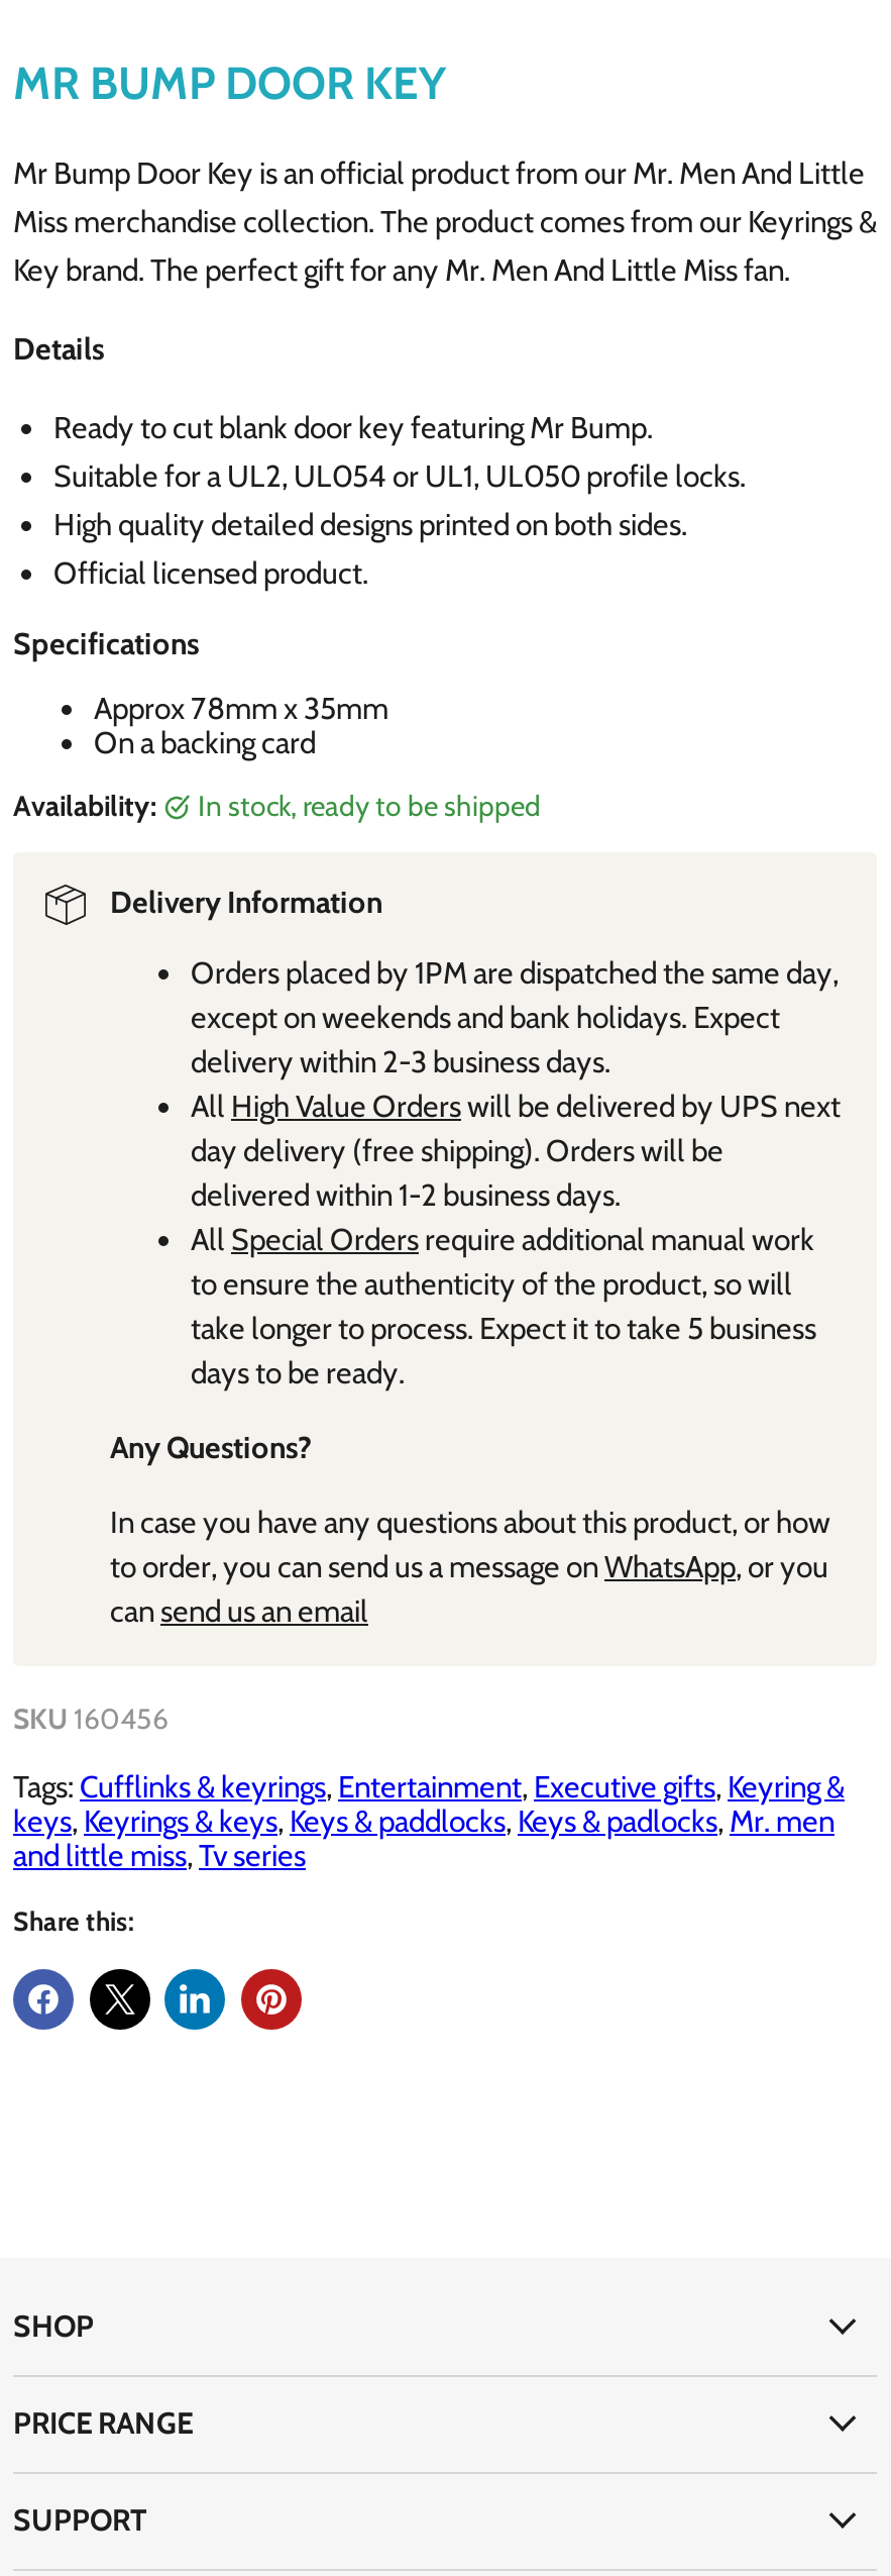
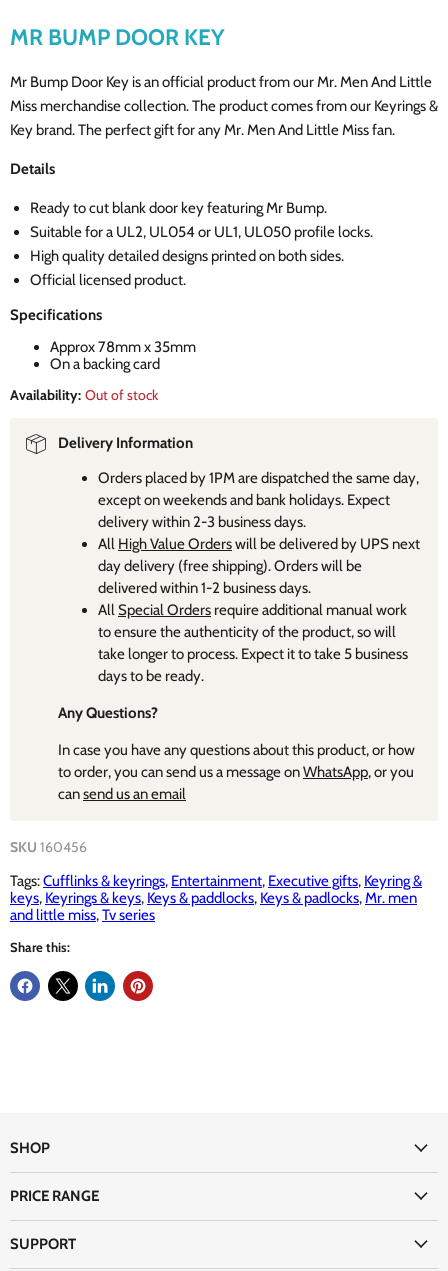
[13,787,541,824] Availability: | in stock, ready to be shipped -> [10,386,158,404] Availability: Out of stock

